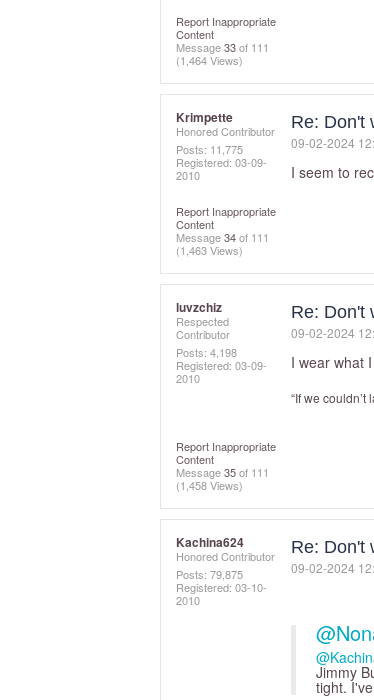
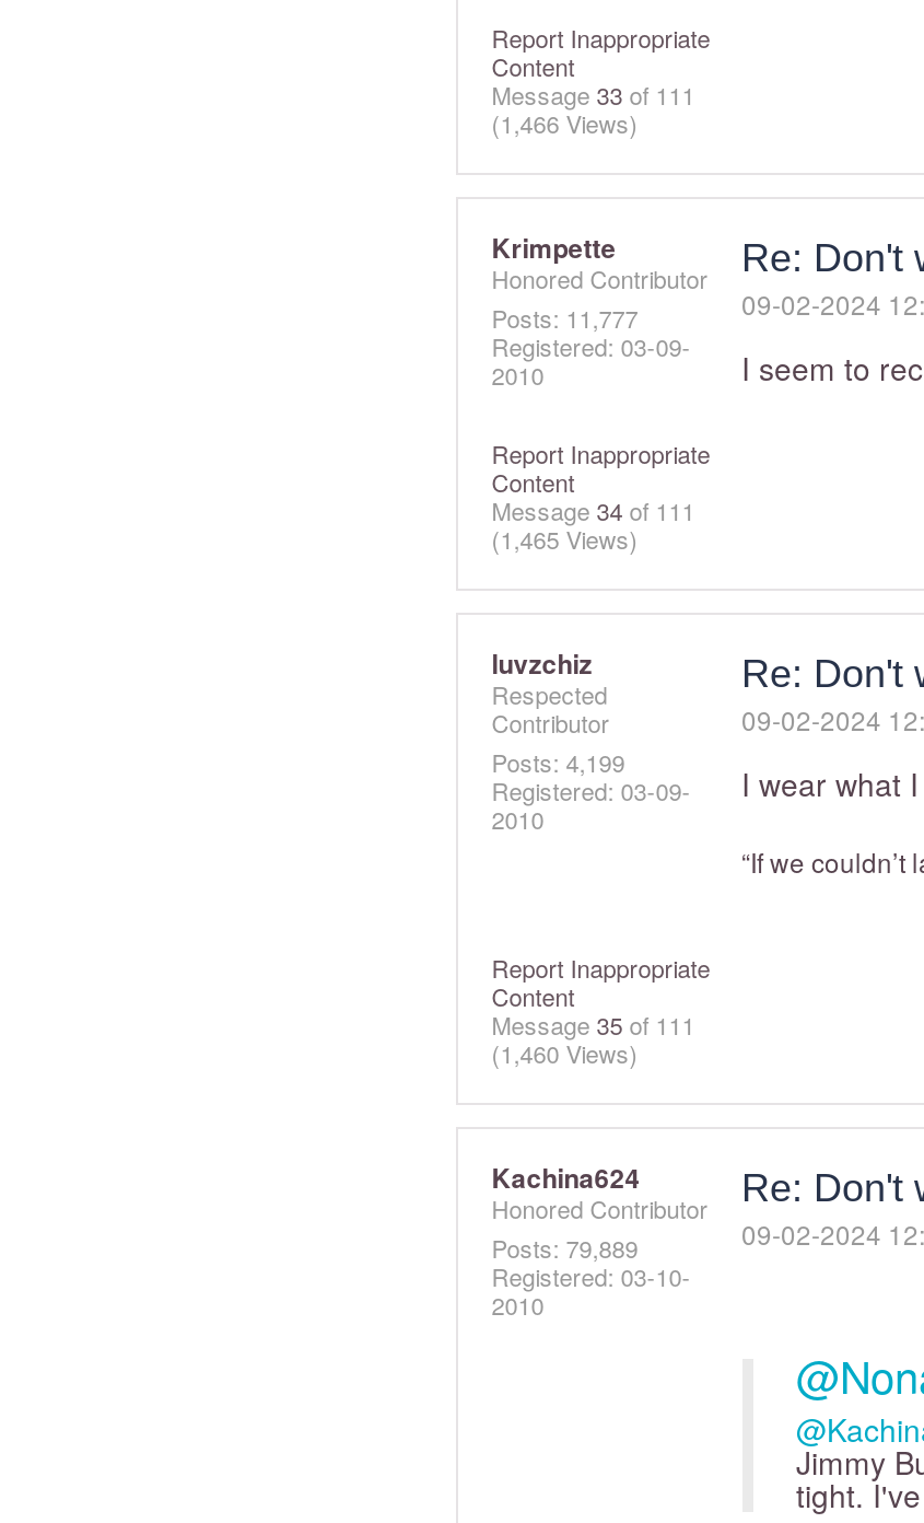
[176,52,243,68] (1,464 Views) -> [491,105,638,140] (1,466 Views)
[176,141,243,157] Posts: 11,775 -> [491,300,638,335] Posts: 11,777
[176,242,243,258] (1,463 Views) -> [491,521,638,556] (1,465 Views)
[176,344,237,360] Posts: 4,198 -> [491,744,625,779] Posts: 4,199
[176,477,243,493] (1,458 Views) -> [491,1035,638,1070] (1,460 Views)
[176,566,243,582] Posts: 79,875 -> [491,1230,638,1265] Posts: 79,889

